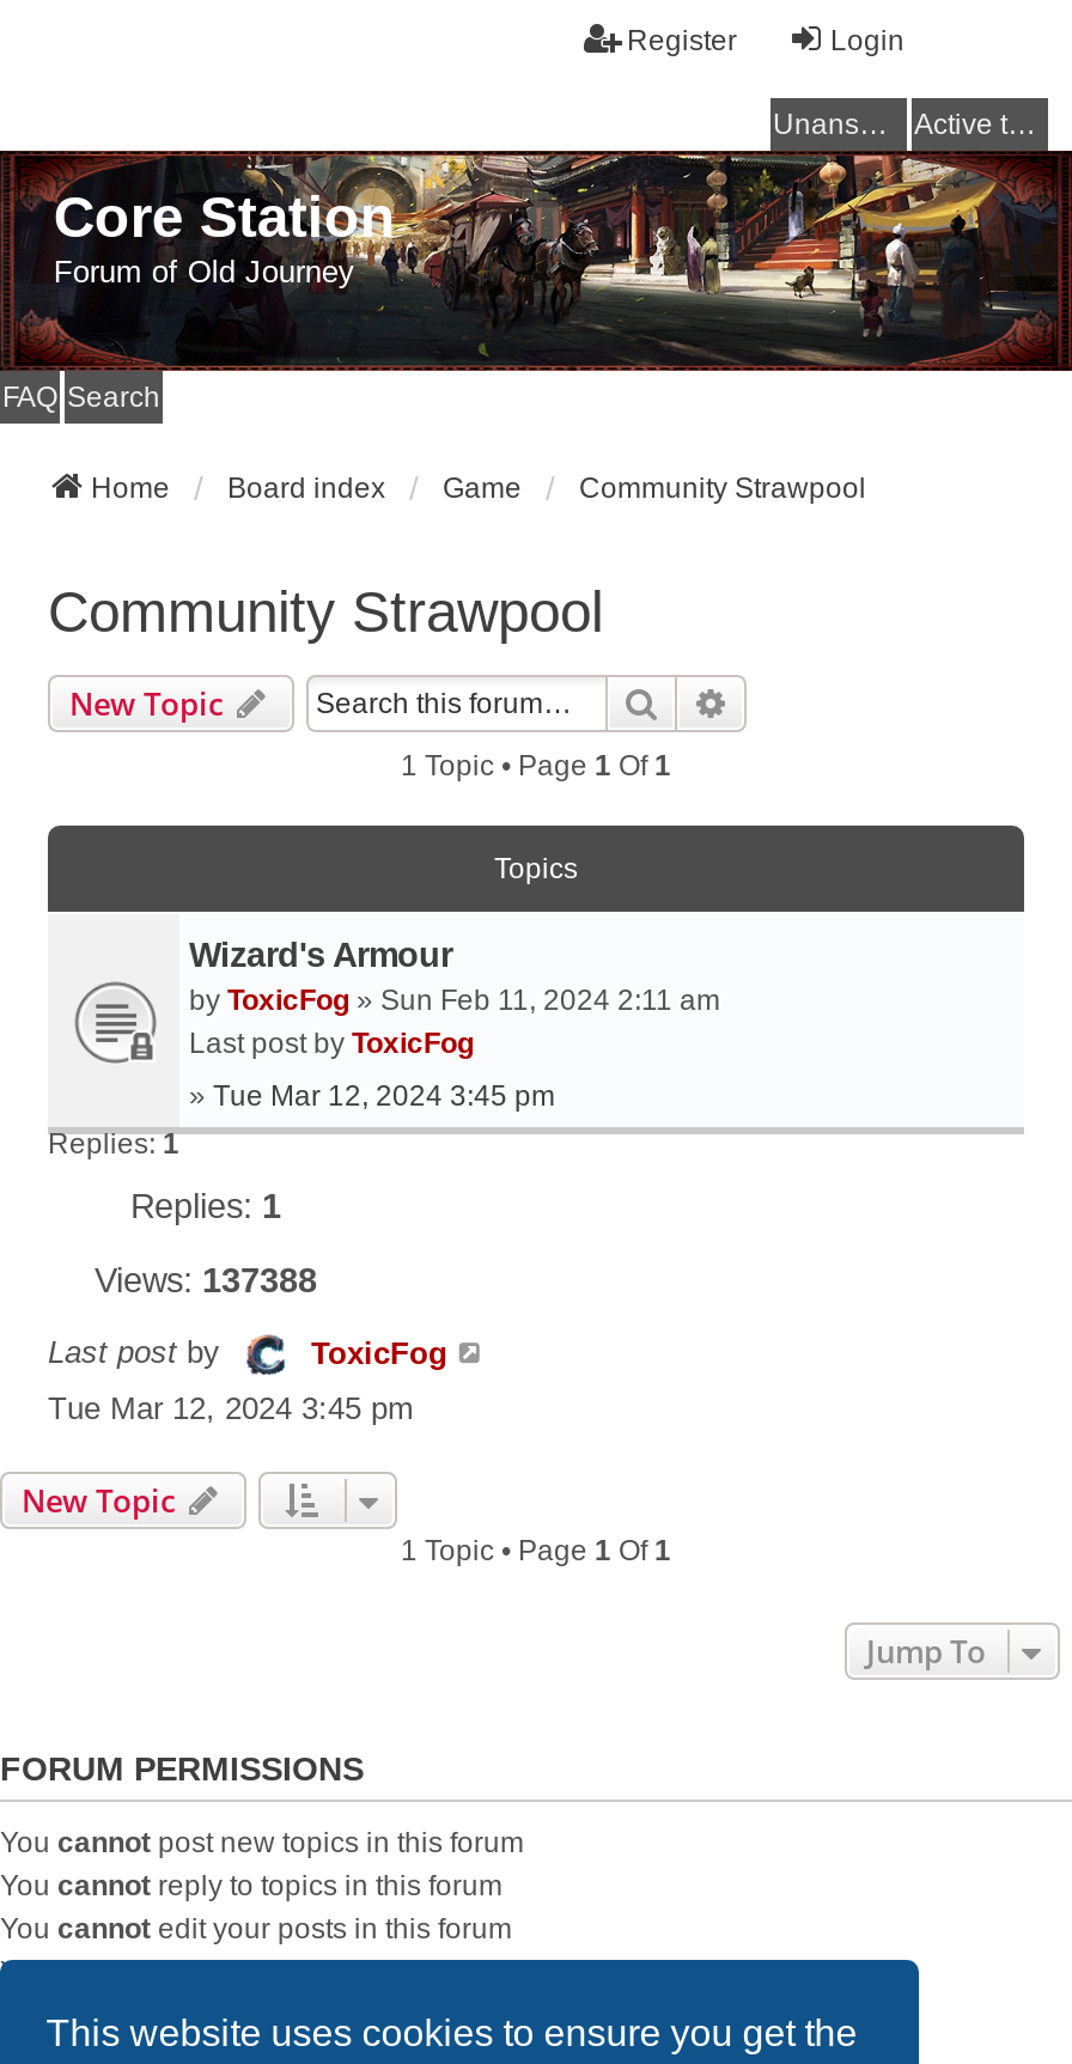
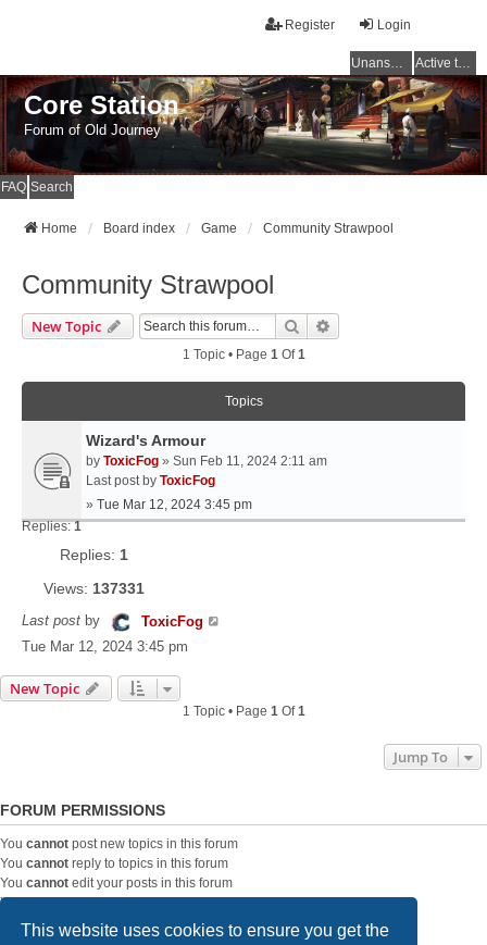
[95,1261,317,1299] Views: 137388 -> [43,580,144,597] Views: 137331

